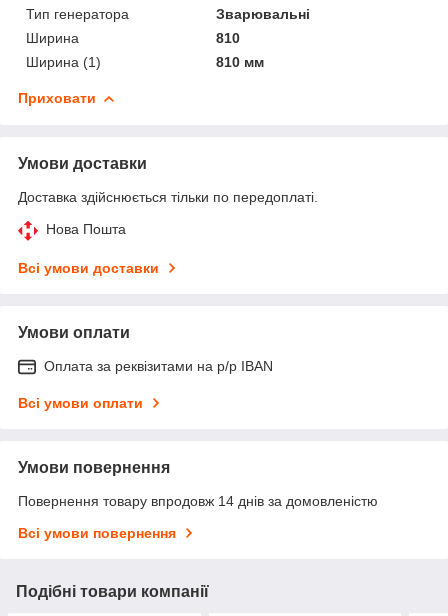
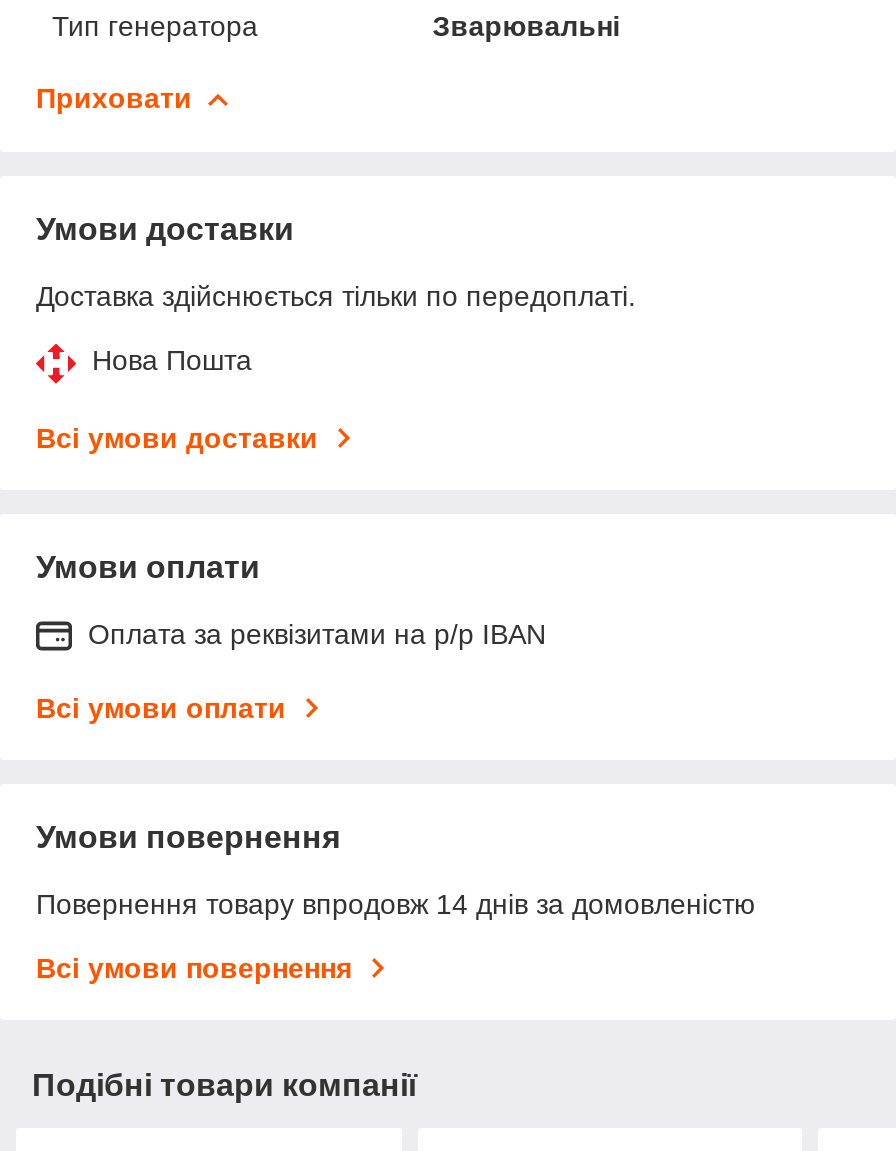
[26,30,264,70] Ширина | 810 | Ширина (1) | 810 мм -> none

